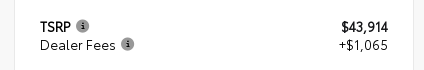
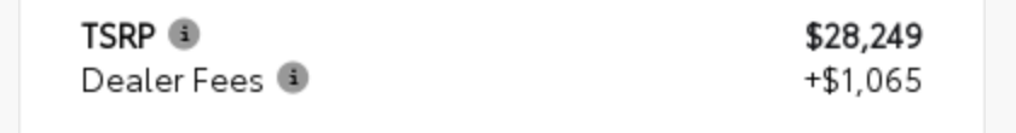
[341,16,388,34] $43,914 -> [804,11,923,55] $28,249

